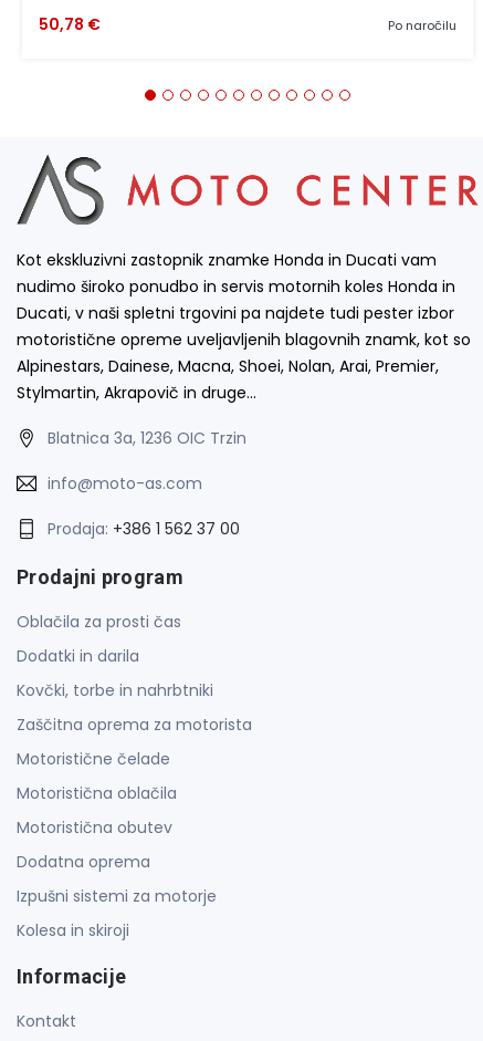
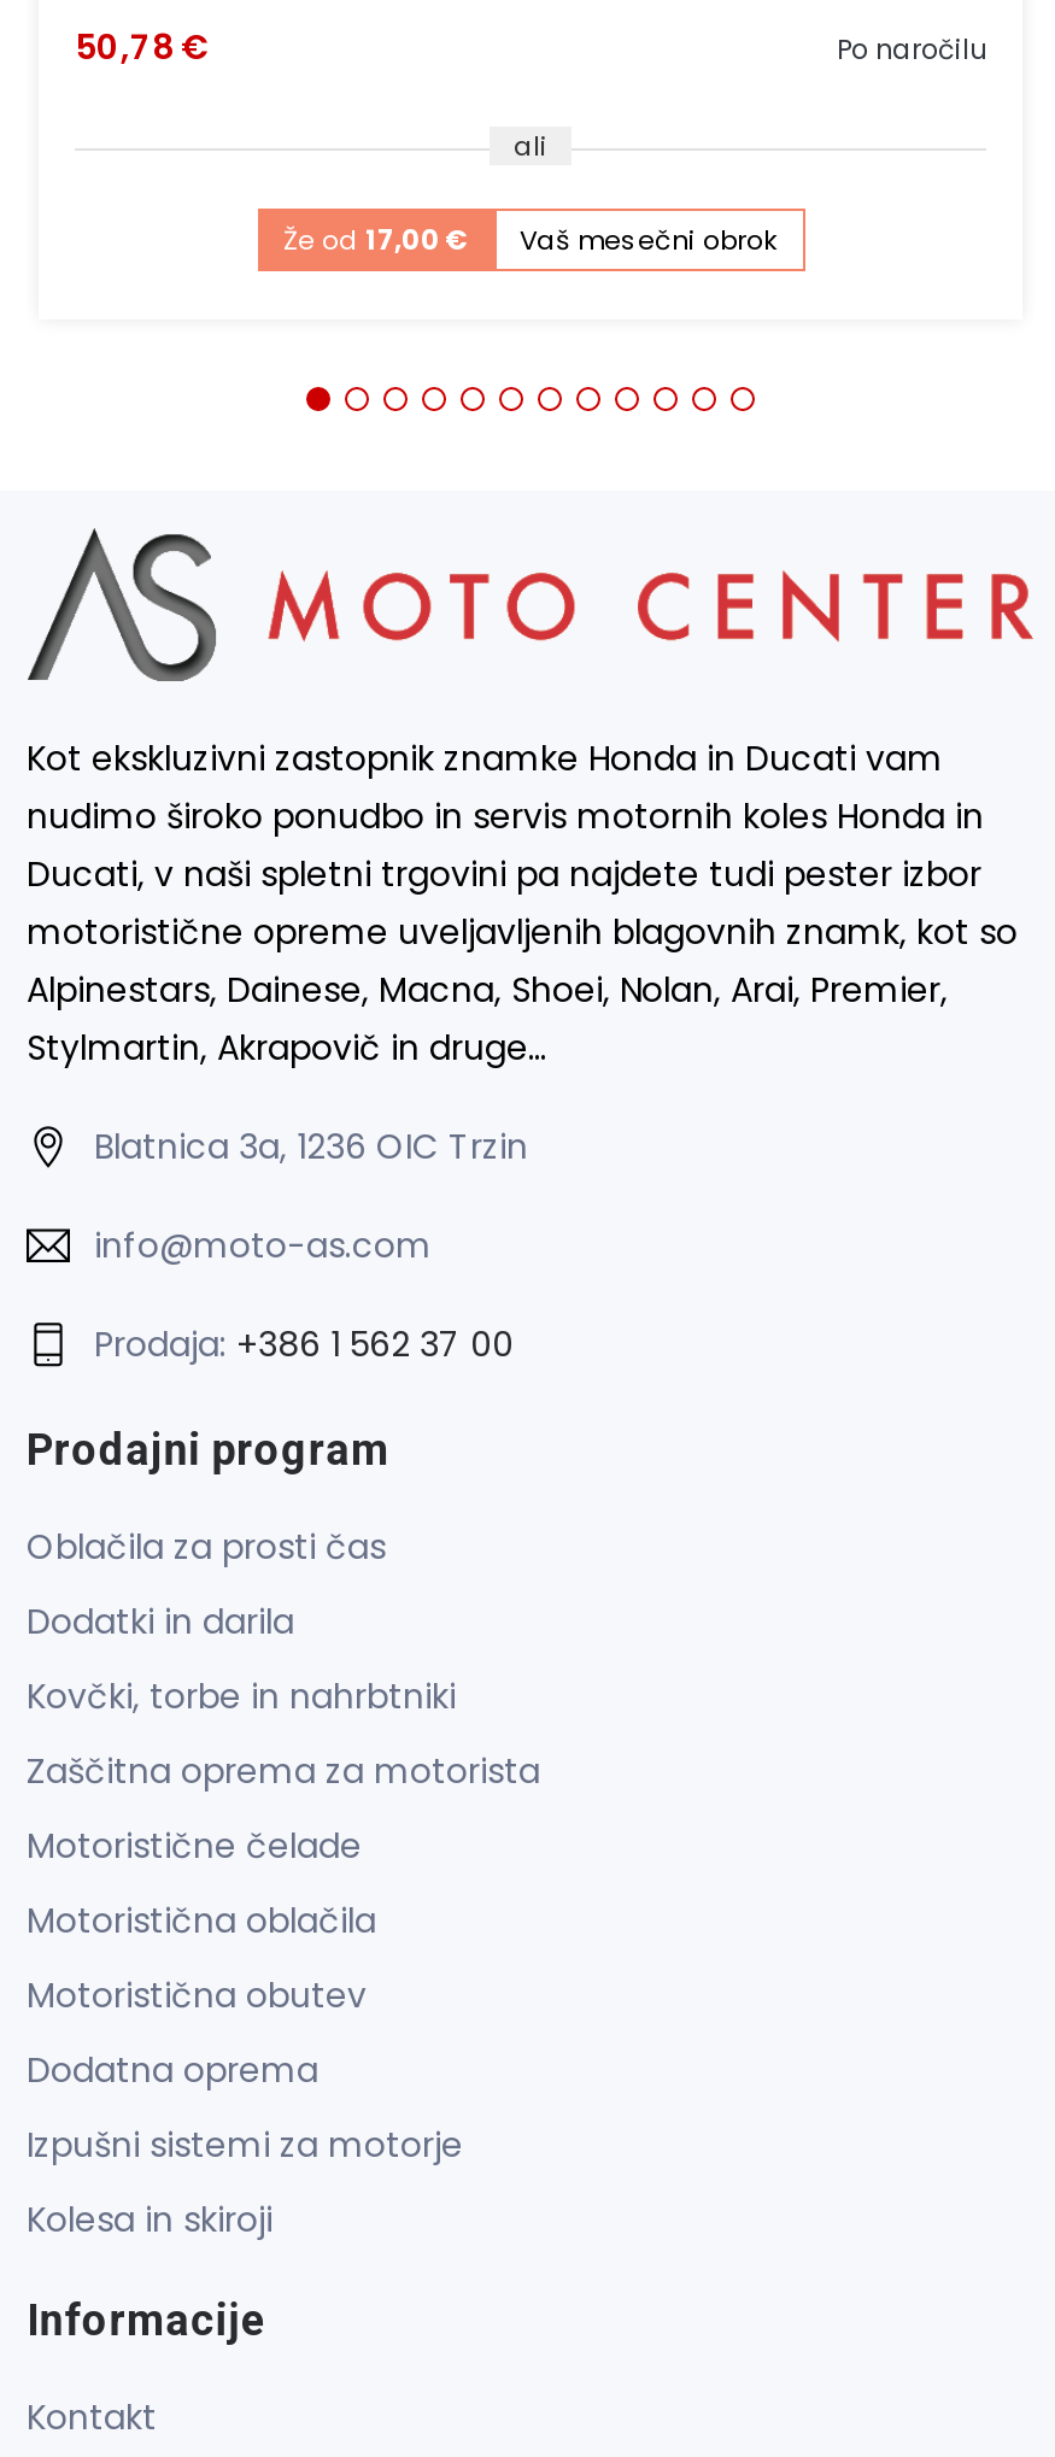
none -> [283,127,778,259] ali | Že od 17,00 € | Vaš mesečni obrok

